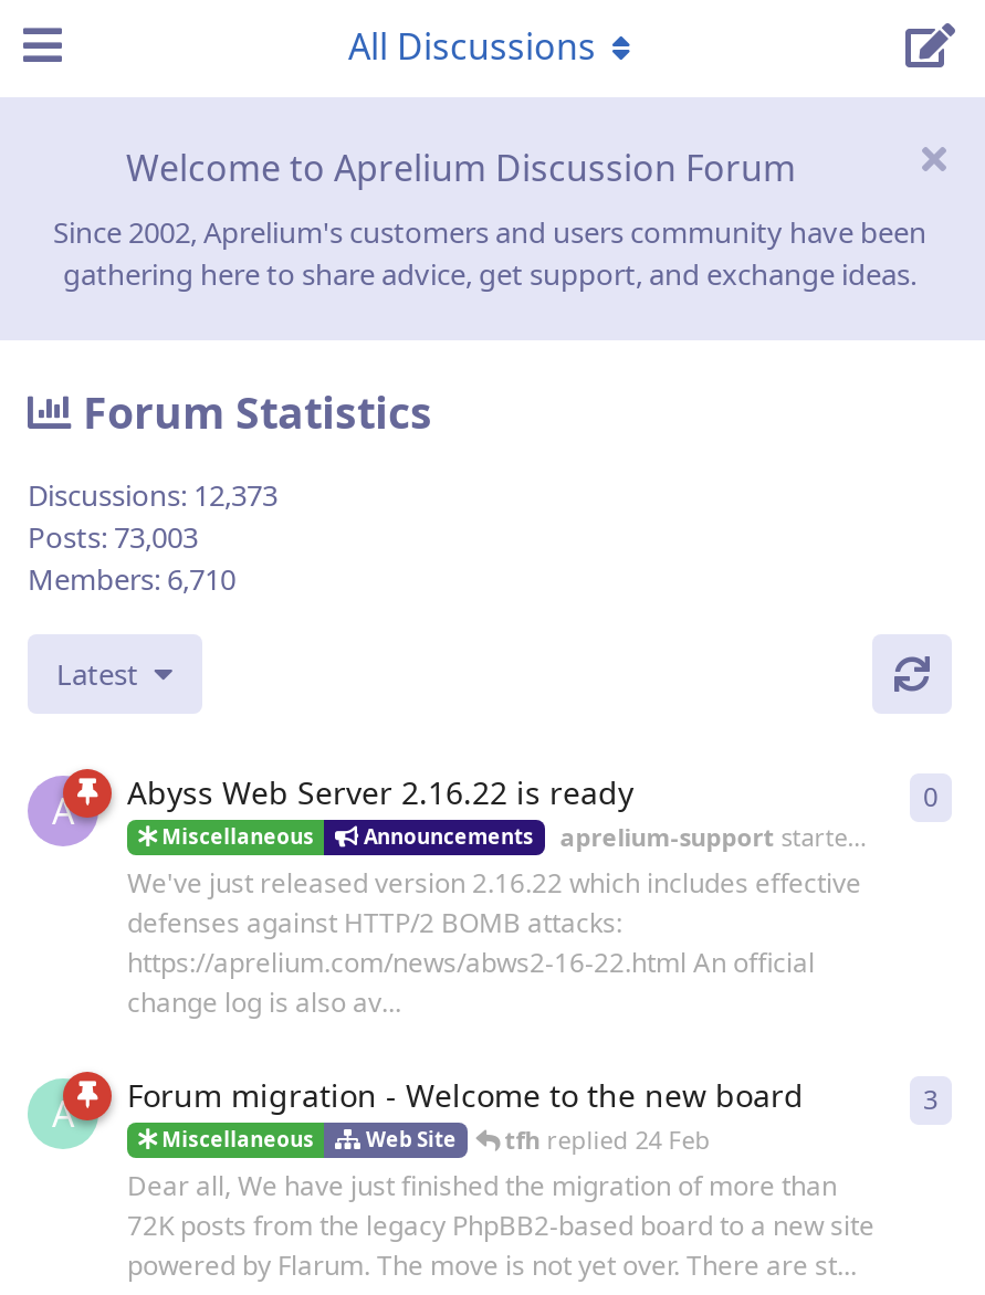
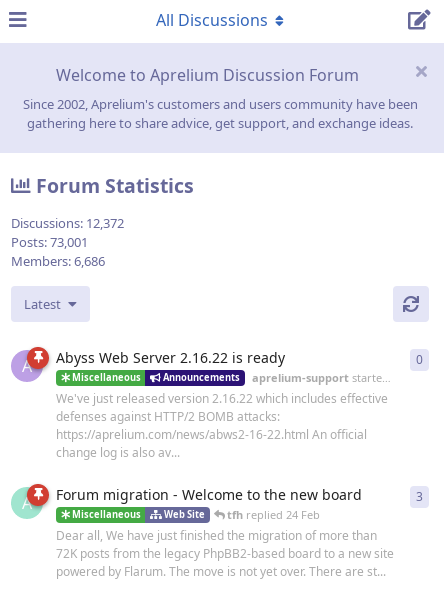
[28,476,277,515] Discussions: 12,373 -> [11,214,124,232] Discussions: 12,372
[28,518,198,557] Posts: 73,003 -> [11,233,88,251] Posts: 73,001
[28,560,235,599] Members: 6,710 -> [11,252,105,270] Members: 6,686

